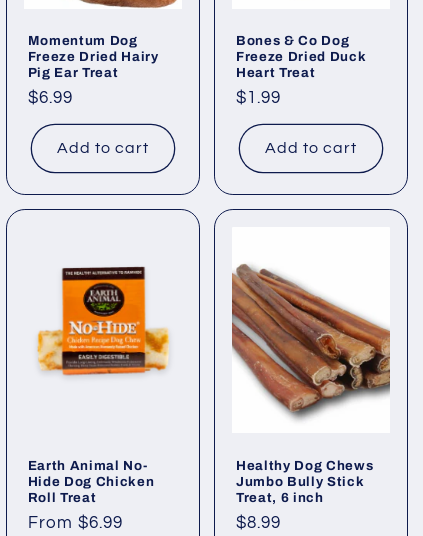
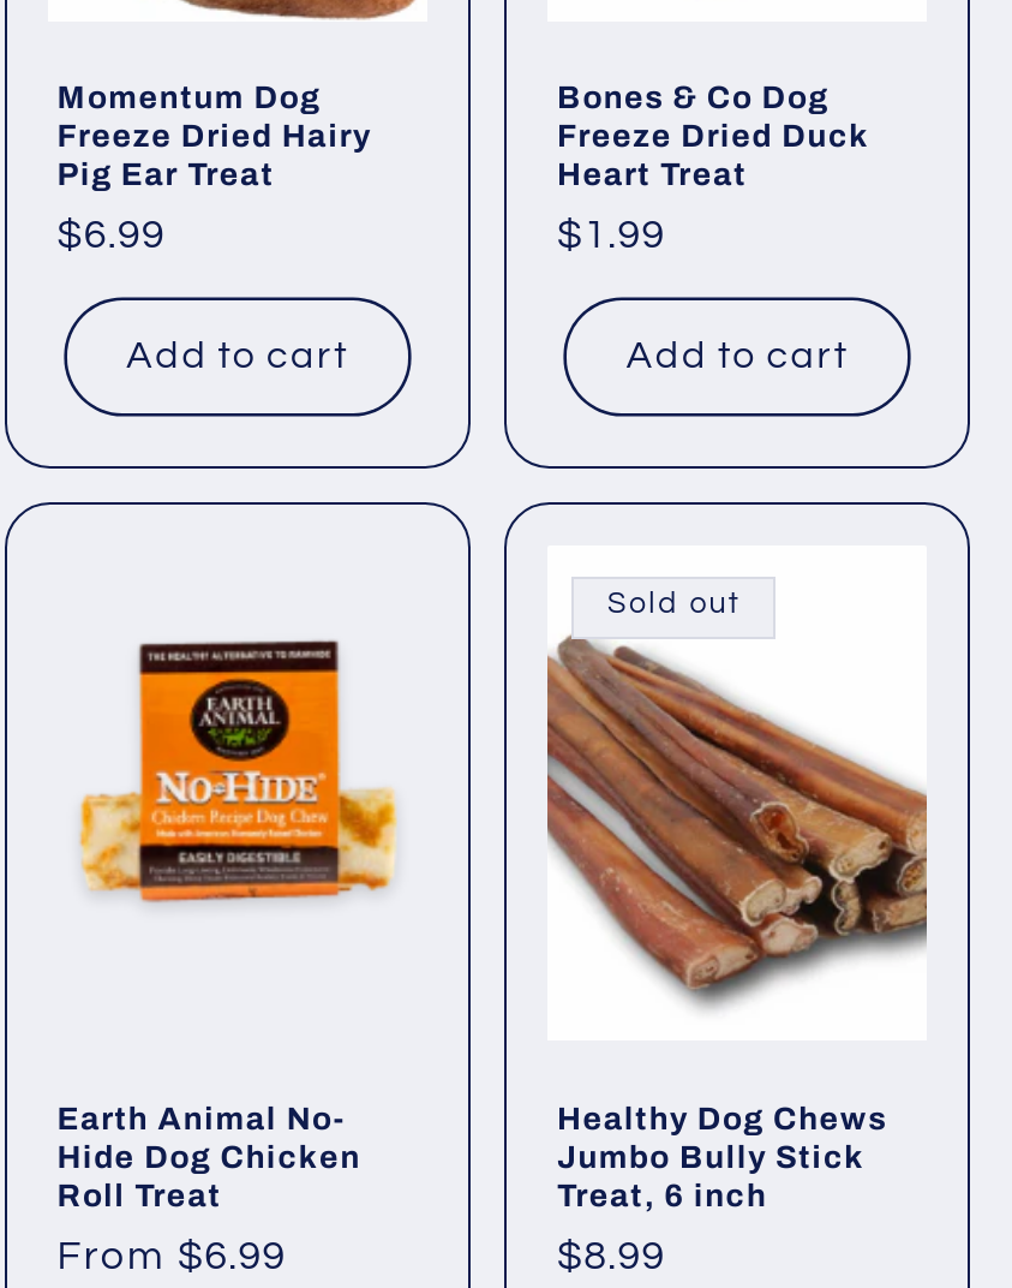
none -> [607,589,740,621] Sold out

